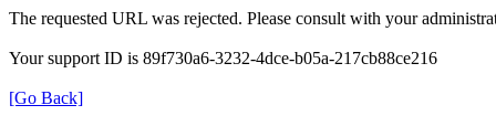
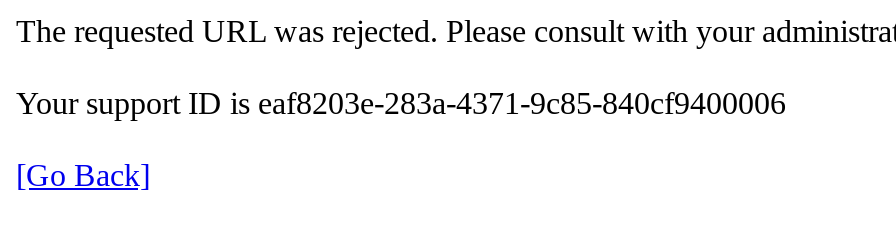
[9,49,437,67] Your support ID is 89f730a6-3232-4dce-b05a-217cb88ce216 -> [16,86,786,120] Your support ID is eaf8203e-283a-4371-9c85-840cf9400006

